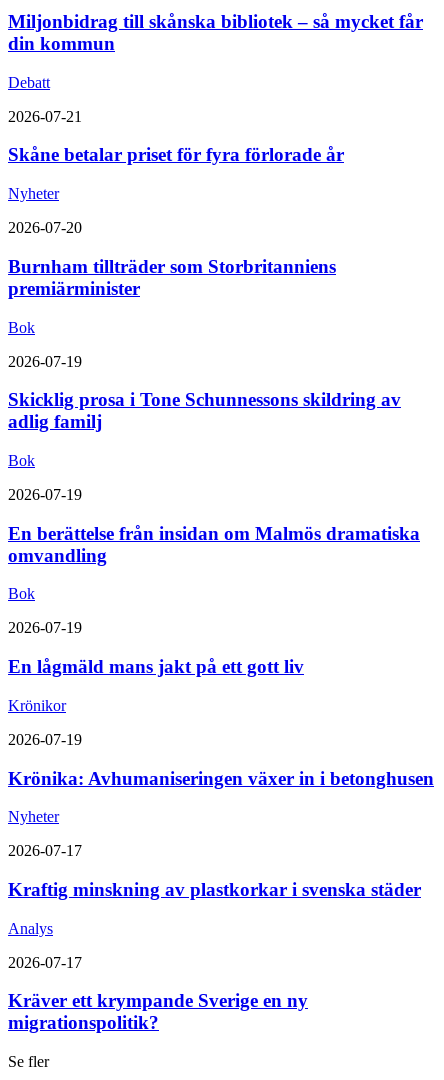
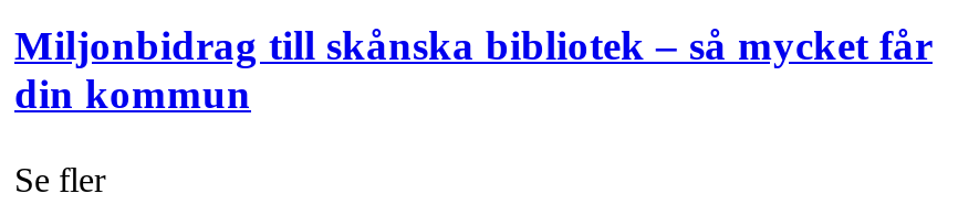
[8,74,434,1033] Debatt | 2026-07-21 | Skåne betalar priset för fyra förlorade år | Nyheter | 2026-07-20 | Burnham tillträder som Storbritanniens | premiärminister | Bok | 2026-07-19 | Skicklig prosa i Tone Schunnessons skildring av | adlig familj | Bok | 2026-07-19 | En berättelse från insidan om Malmös dramatiska | omvandling | Bok | 2026-07-19 | En lågmäld mans jakt på ett gott liv | Krönikor | 2026-07-19 | Krönika: Avhumaniseringen växer in i betonghusen | Nyheter | 2026-07-17 | Kraftig minskning av plastkorkar i svenska städer | Analys | 2026-07-17 | Kräver ett krympande Sverige en ny | migrationspolitik? -> none

